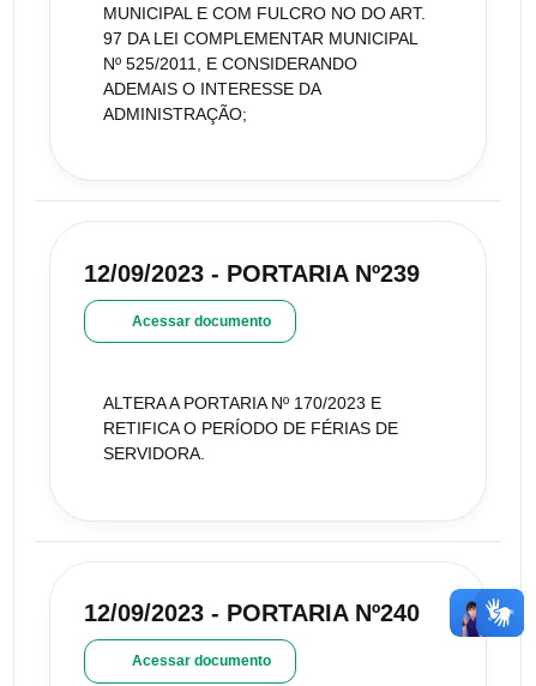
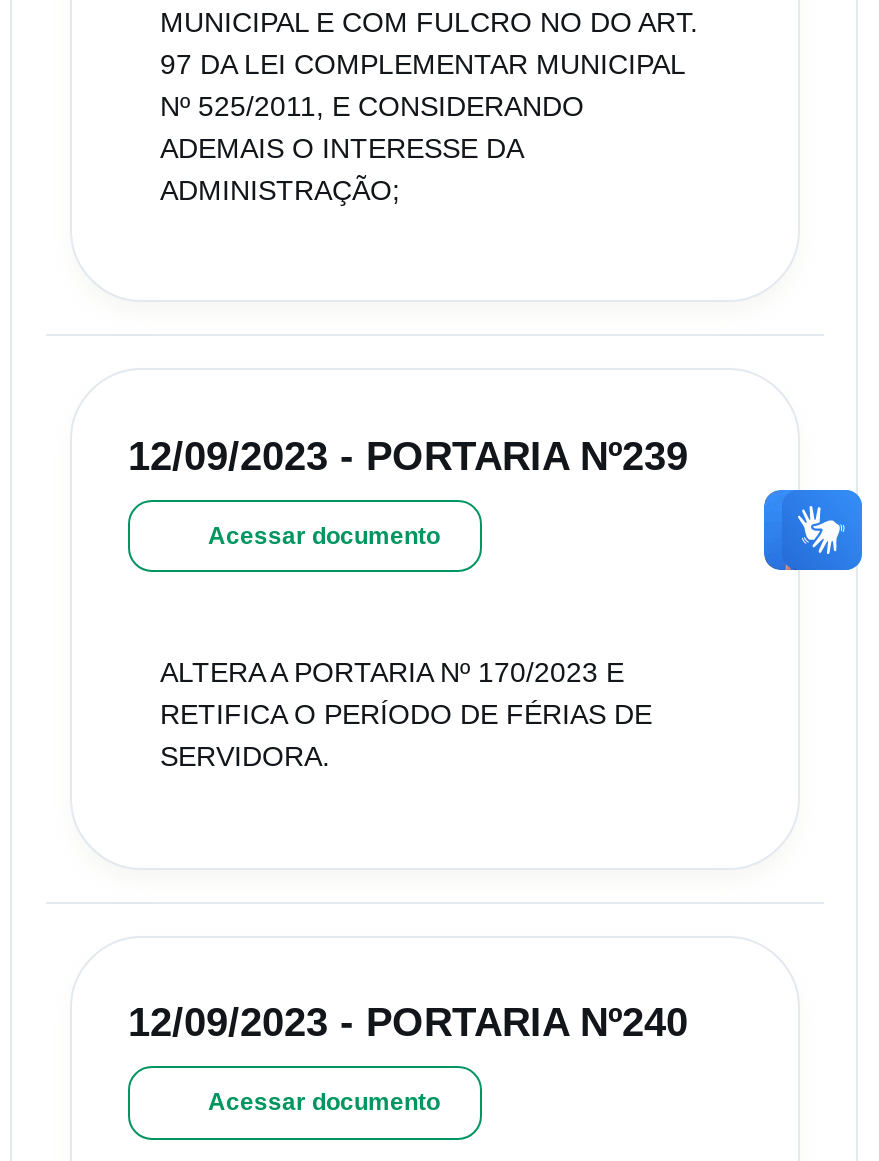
none -> [762,488,864,572] [image]
[448,588,525,638] [image] -> none

